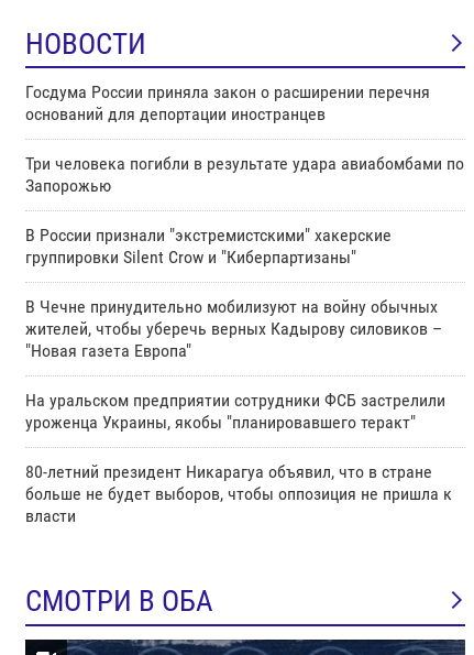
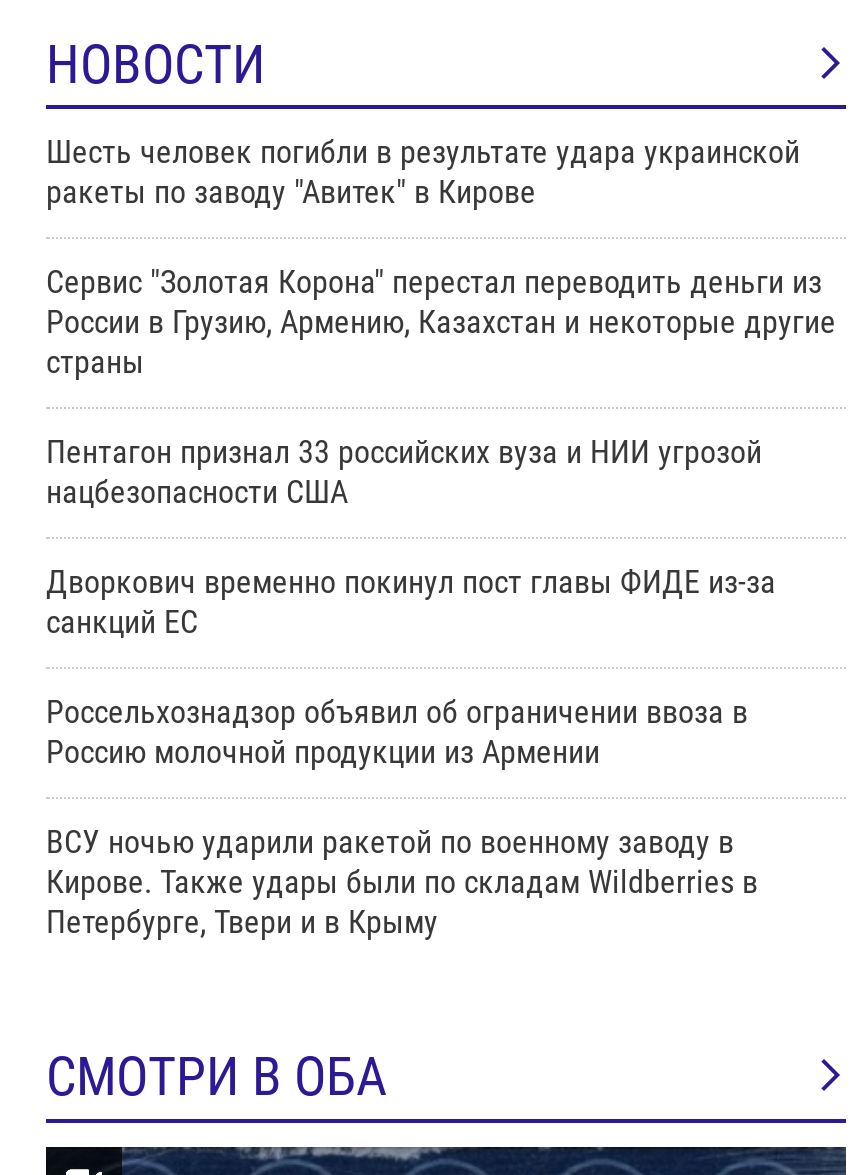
[25,82,430,125] Госдума России приняла закон о расширении перечня | оснований для депортации иностранцев -> [46,133,800,211] Шесть человек погибли в результате удара украинской | ракеты по заводу "Авитек" в Кирове
[25,153,464,196] Три человека погибли в результате удара авиабомбами по | Запорожью -> [46,263,836,381] Сервис "Золотая Корона" перестал переводить деньги из | России в Грузию, Армению, Казахстан и некоторые другие | страны
[25,225,392,268] В России признали "экстремистскими" хакерские | группировки Silent Crow и "Киберпартизаны" -> [46,433,762,511] Пентагон признал 33 российских вуза и НИИ угрозой | нацбезопасности США
[25,296,442,361] В Чечне принудительно мобилизуют на войну обычных | жителей, чтобы уберечь верных Кадырову силовиков – | "Новая газета Европа" -> [46,563,776,641] Дворкович временно покинул пост главы ФИДЕ из-за | санкций ЕС
[25,390,445,433] На уральском предприятии сотрудники ФСБ застрелили | уроженца Украины, якобы "планировавшего теракт" -> [46,693,748,771] Россельхознадзор объявил об ограничении ввоза в | Россию молочной продукции из Армении
[25,461,452,526] 80-летний президент Никарагуа объявил, что в стране | больше не будет выборов, чтобы оппозиция не пришла к | власти -> [46,823,758,941] ВСУ ночью ударили ракетой по военному заводу в | Кирове. Также удары были по складам Wildberries в | Петербурге, Твери и в Крыму

